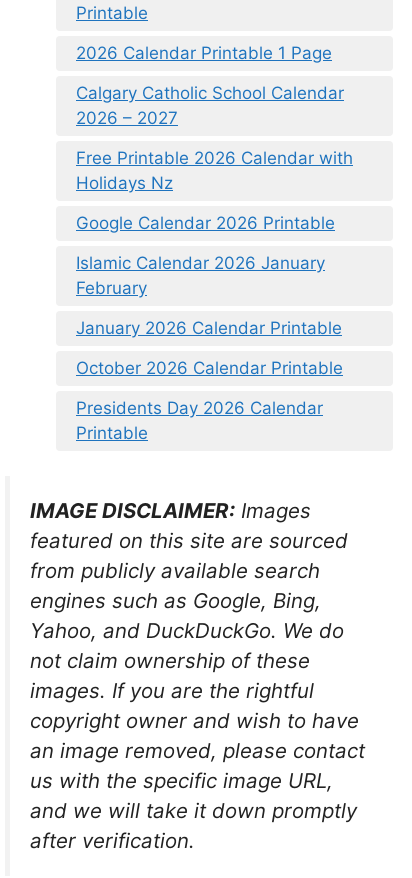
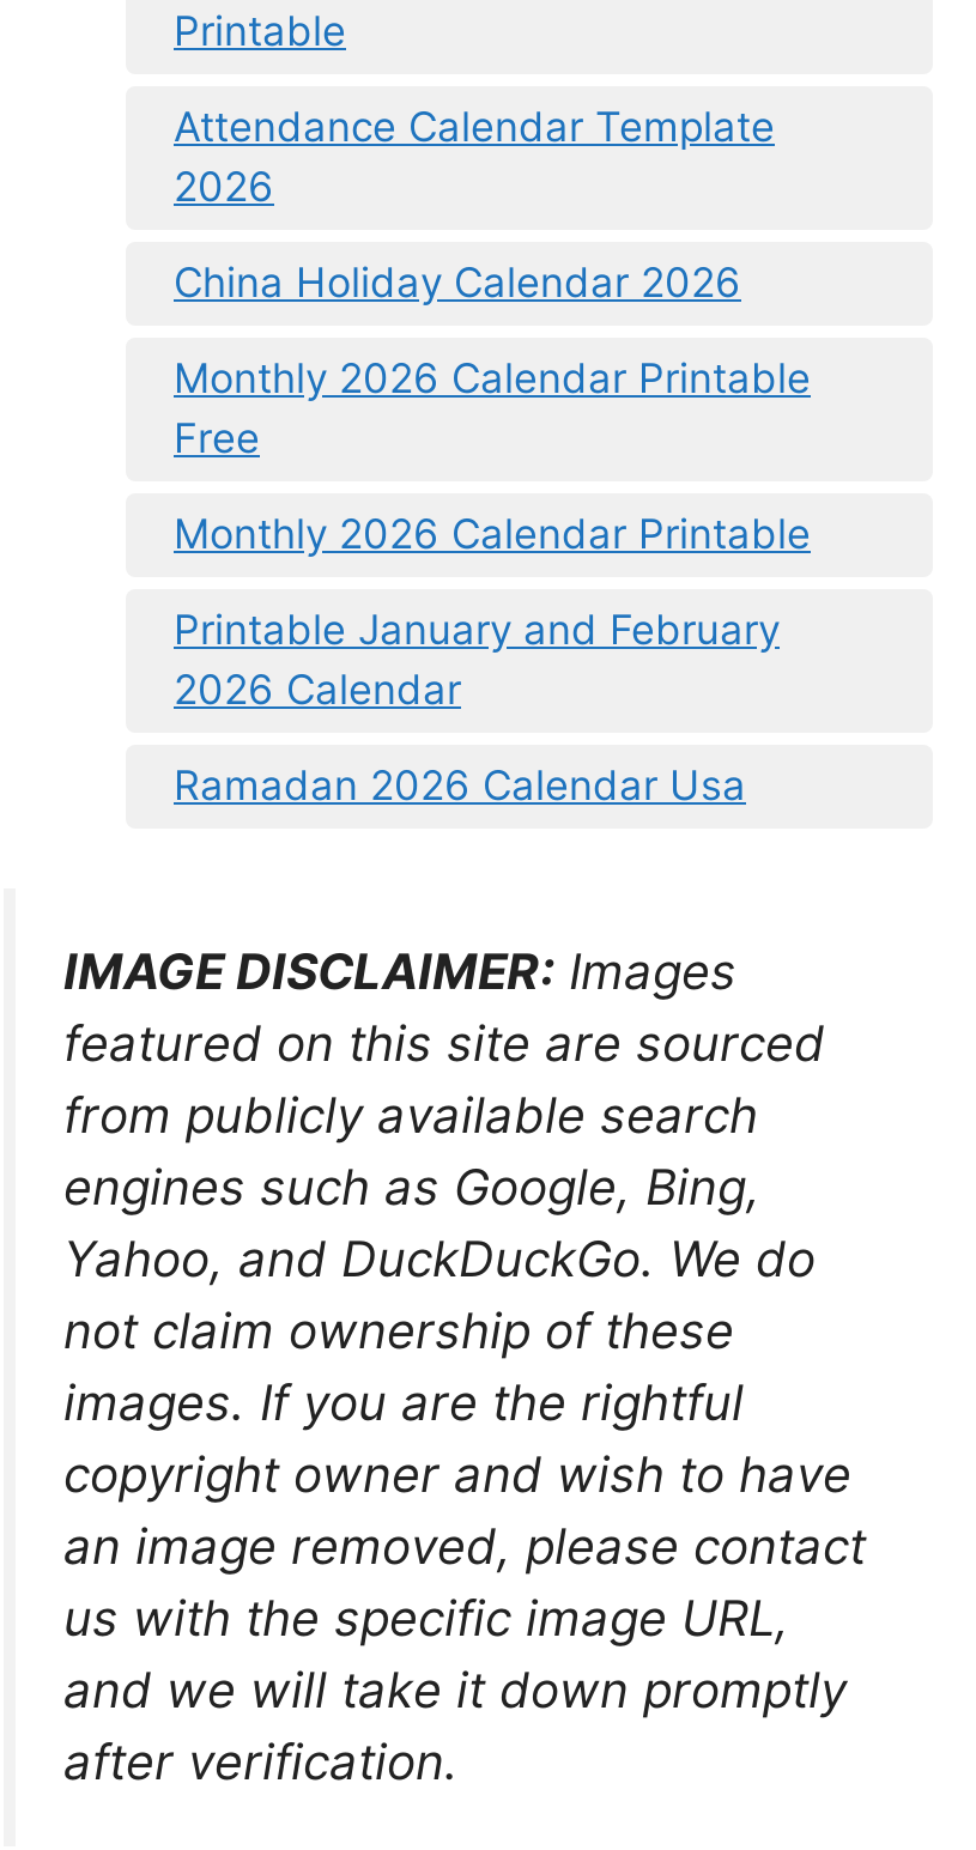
[76,43,353,443] 2026 Calendar Printable 1 Page | Calgary Catholic School Calendar | 2026 – 2027 | Free Printable 2026 Calendar with | Holidays Nz | Google Calendar 2026 Printable | Islamic Calendar 2026 January | February | January 2026 Calendar Printable | October 2026 Calendar Printable | Presidents Day 2026 Calendar | Printable -> [174,102,811,808] Attendance Calendar Template | 2026 | China Holiday Calendar 2026 | Monthly 2026 Calendar Printable | Free | Monthly 2026 Calendar Printable | Printable January and February | 2026 Calendar | Ramadan 2026 Calendar Usa

